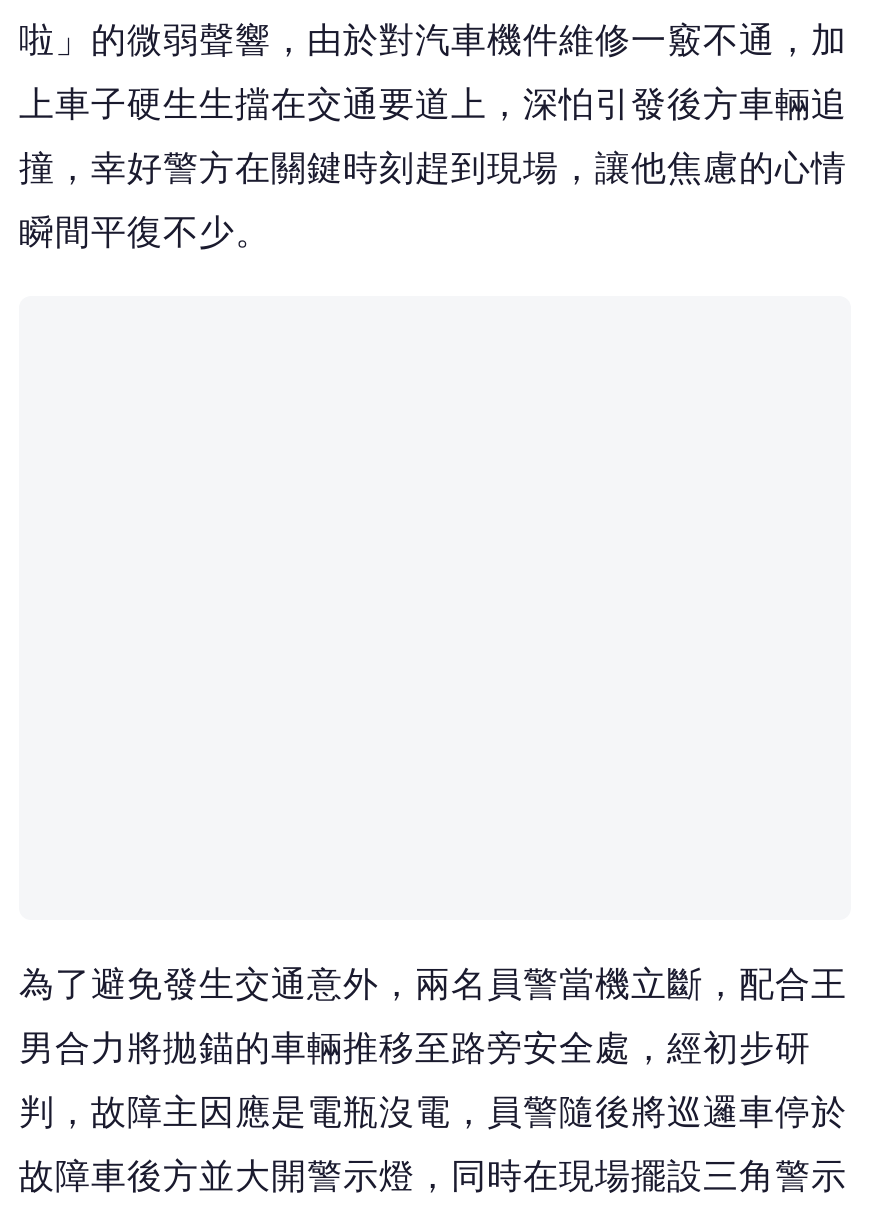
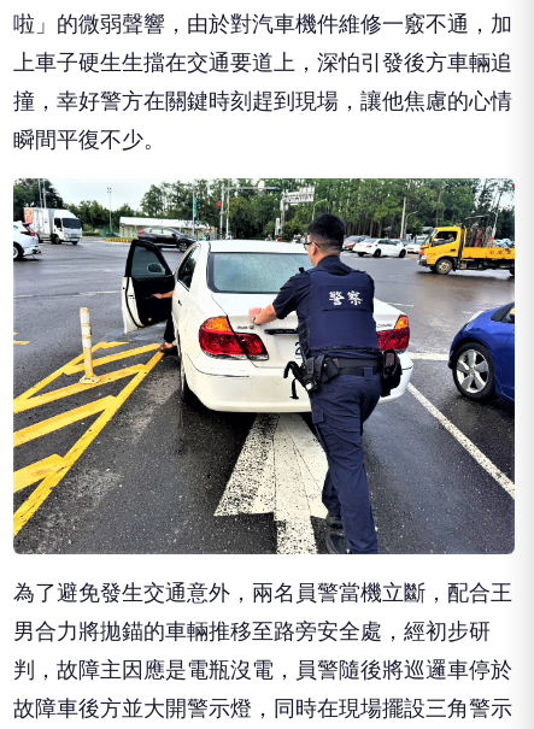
none -> [12,177,516,555] [image]

